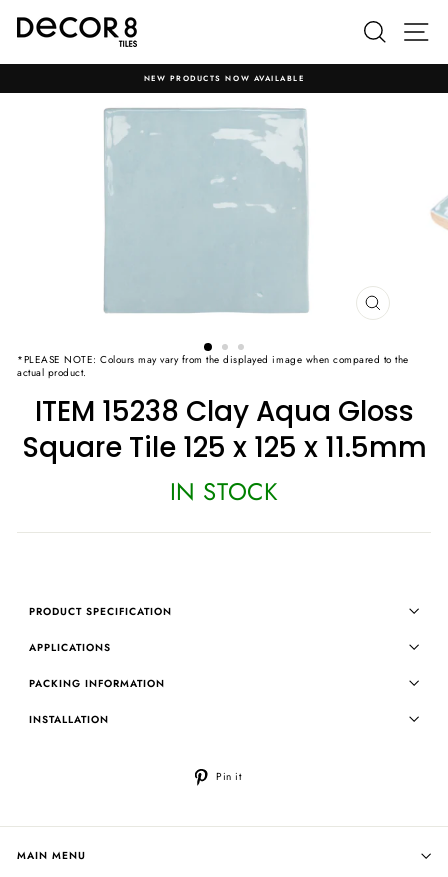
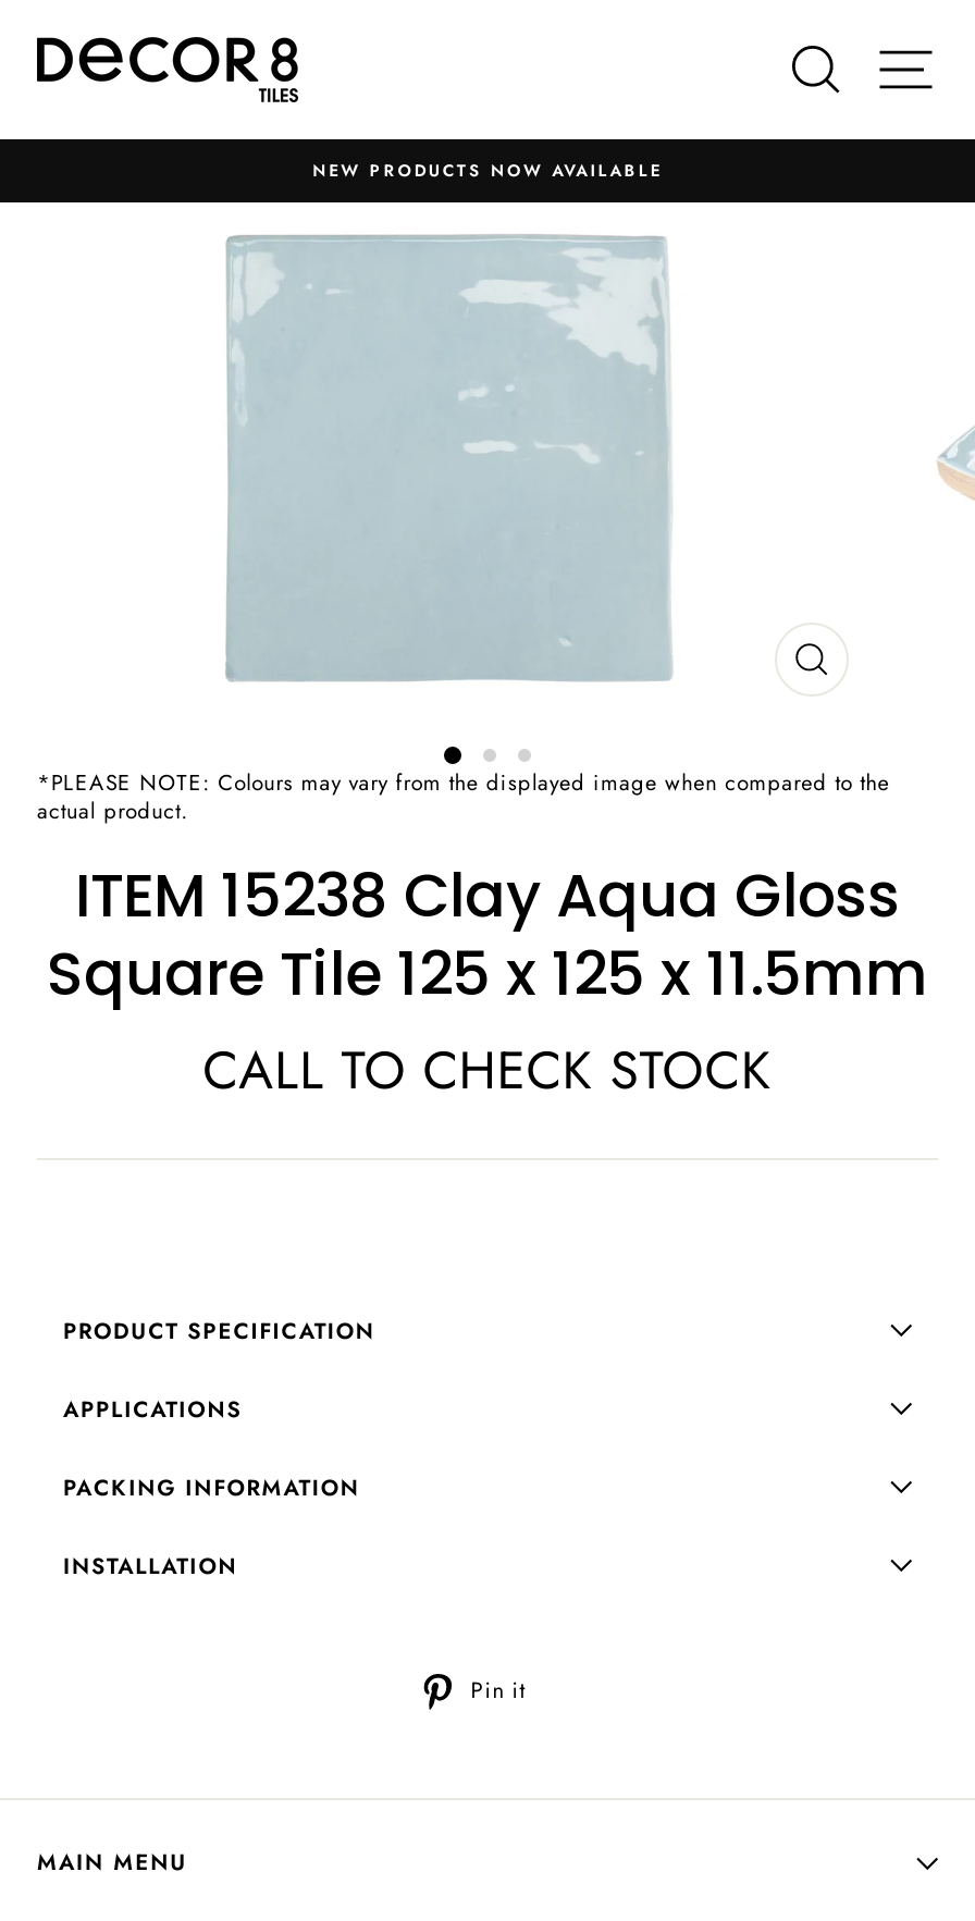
[170,474,278,509] IN STOCK -> [203,1031,772,1107] CALL TO CHECK STOCK

